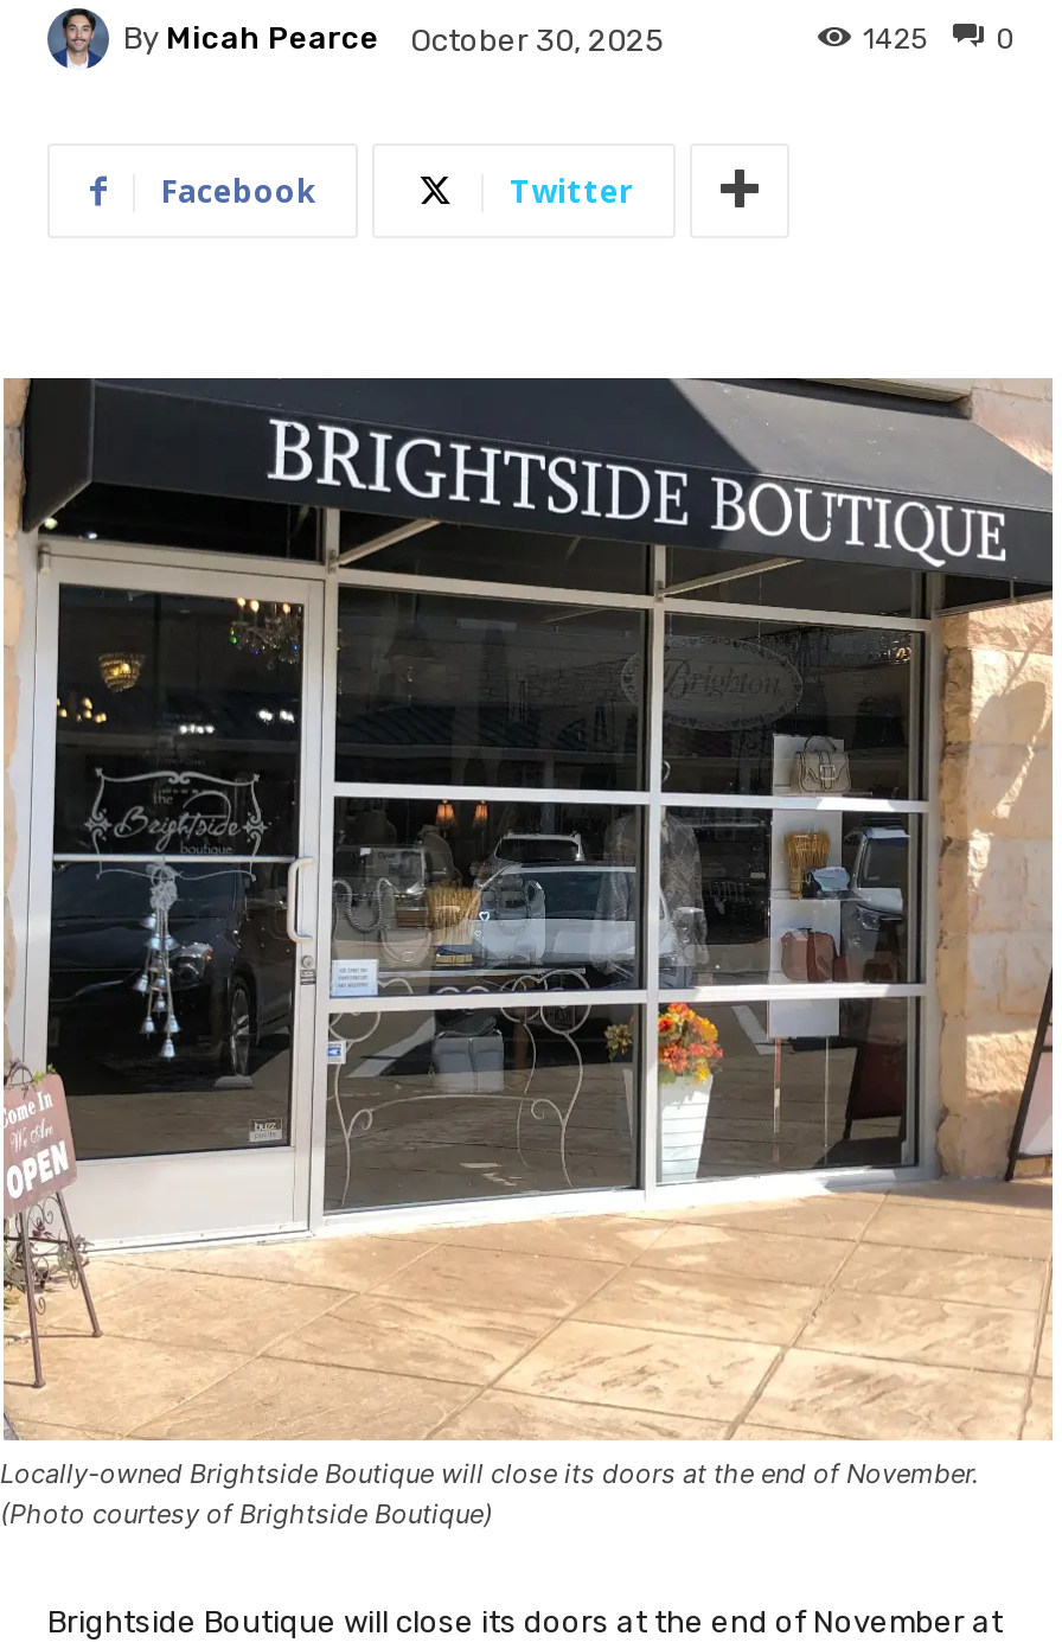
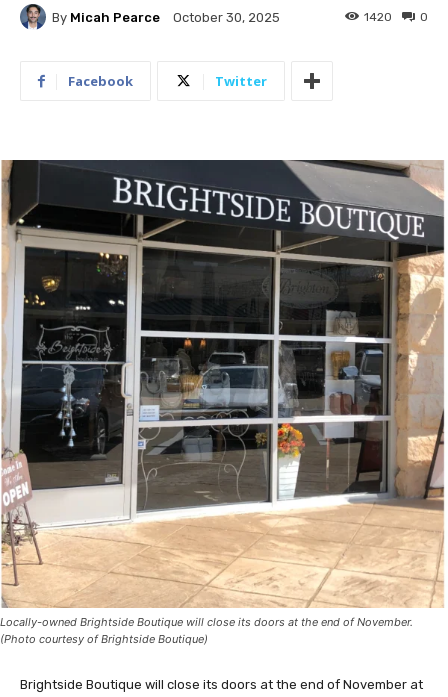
[863,22,1015,55] 1425 0 -> [364,10,428,24] 1420 0

